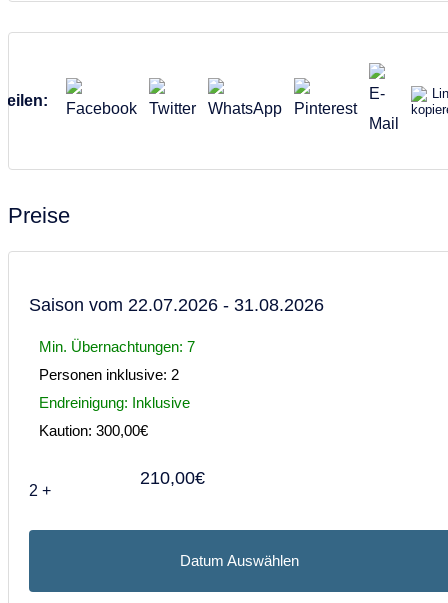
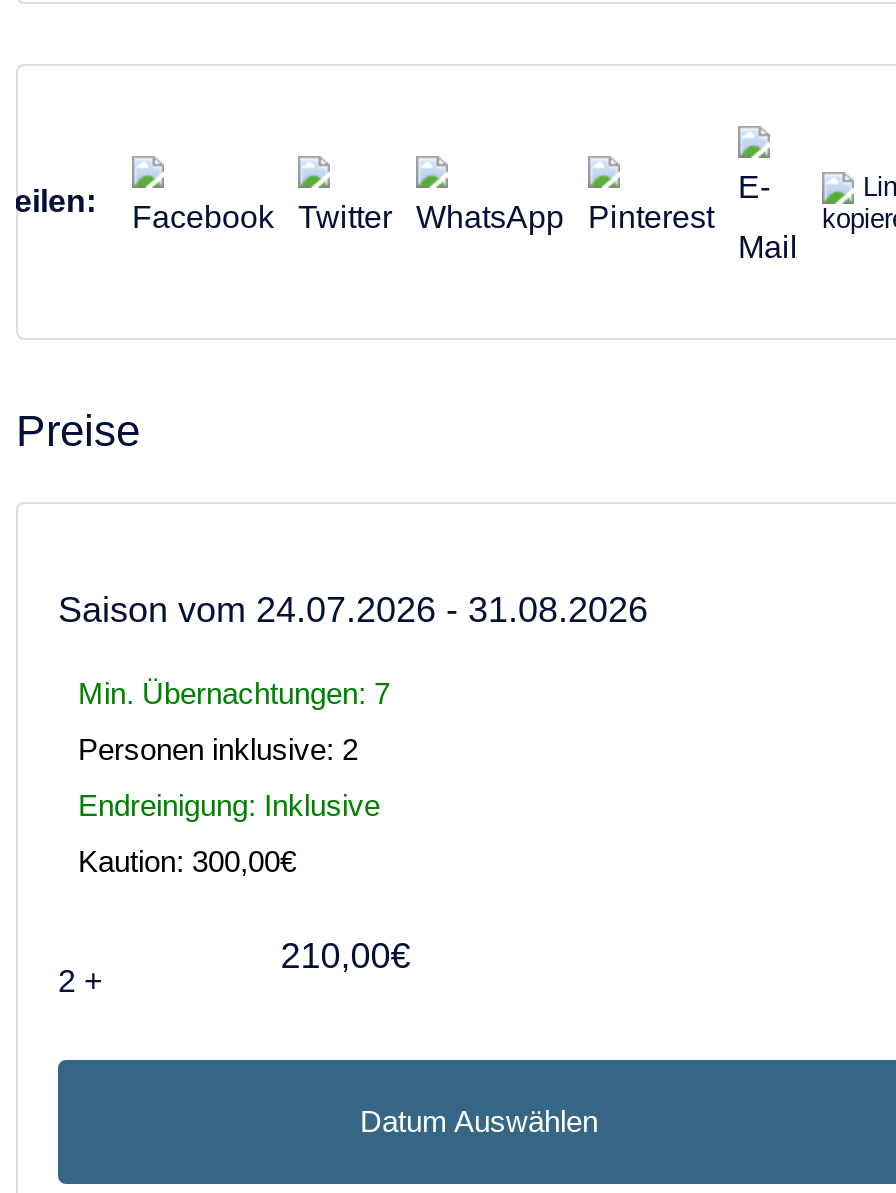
[29,295,324,315] Saison vom 22.07.2026 - 31.08.2026 -> [58,590,648,630] Saison vom 24.07.2026 - 31.08.2026

